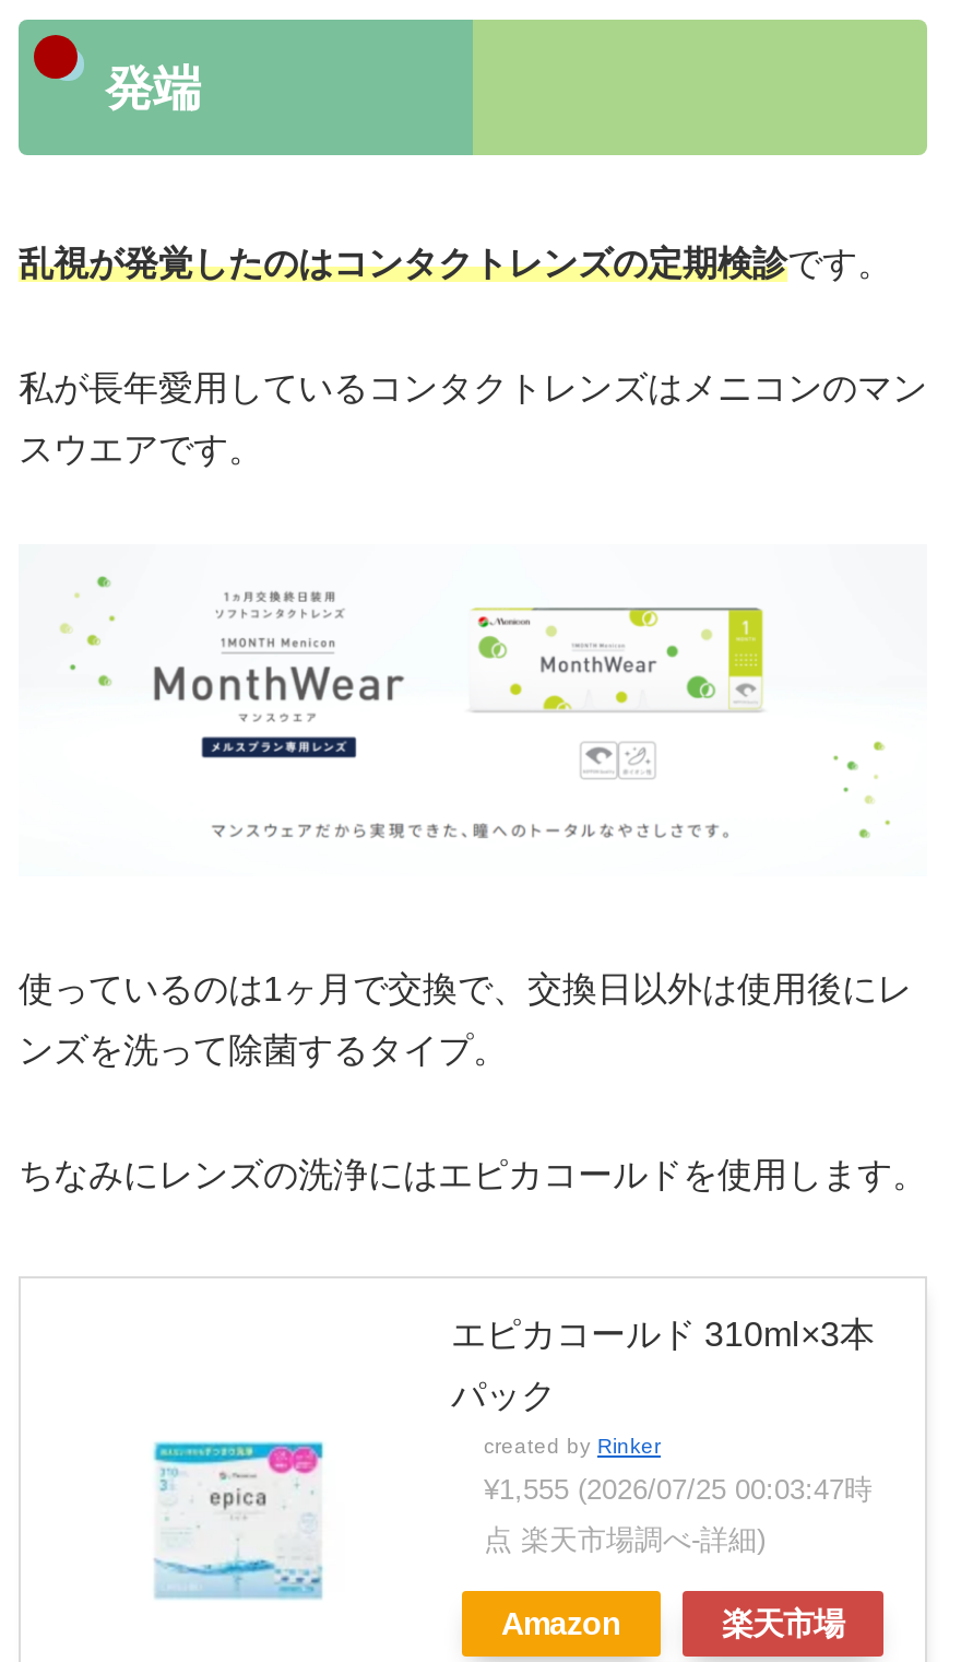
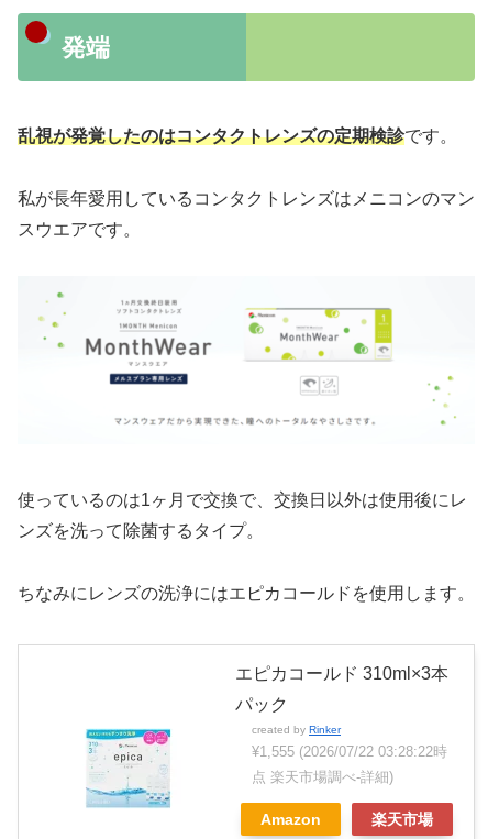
[484,1471,873,1504] ¥1,555 (2026/07/25 00:03:47時 -> [252,744,447,760] ¥1,555 (2026/07/22 03:28:22時

